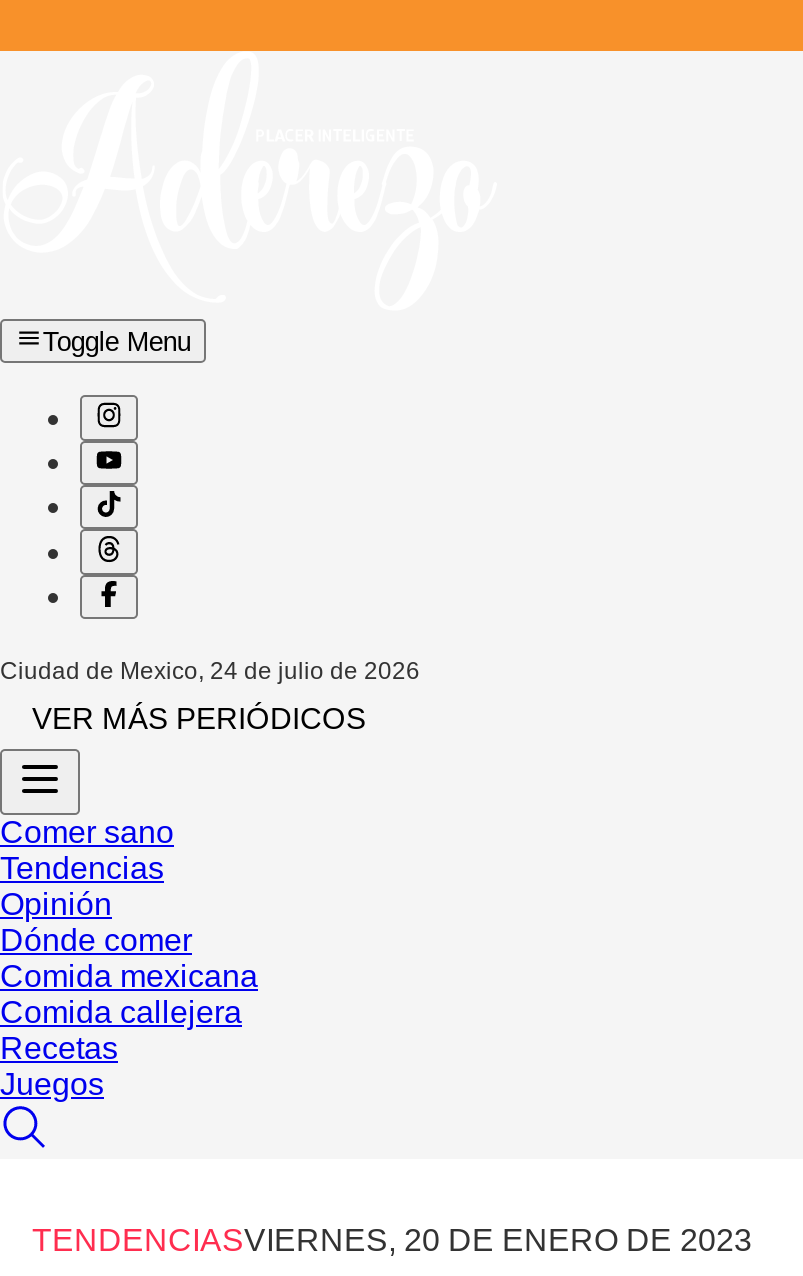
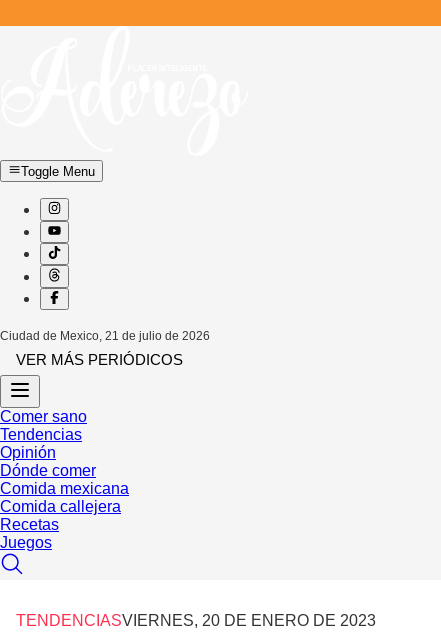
[0,657,420,685] Ciudad de Mexico, 24 de julio de 2026 -> [0,329,210,343] Ciudad de Mexico, 21 de julio de 2026

